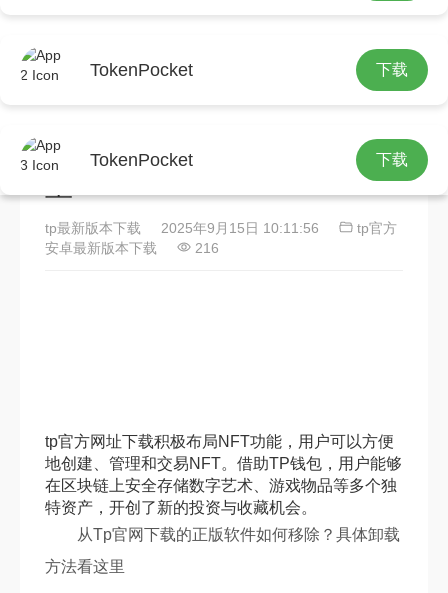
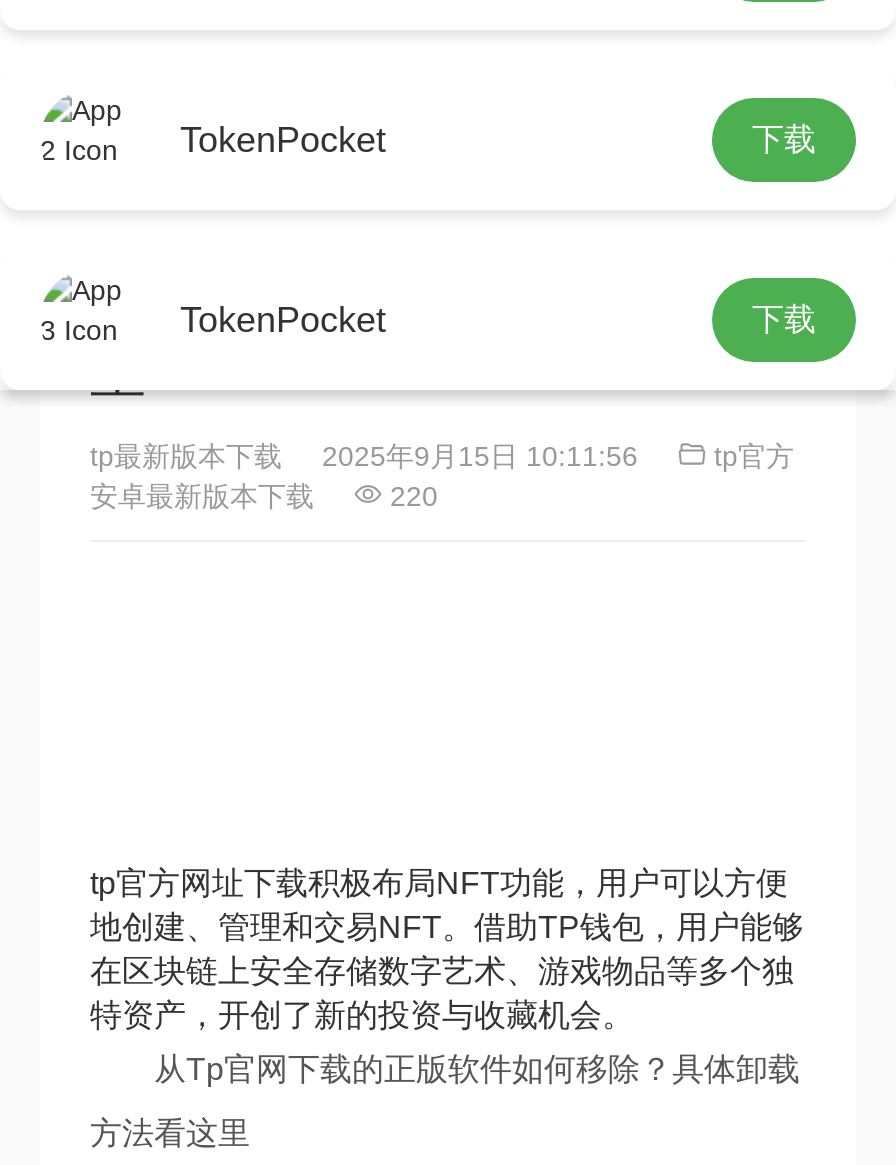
[191,239,219,255] 216 -> [382,479,438,511] 220

